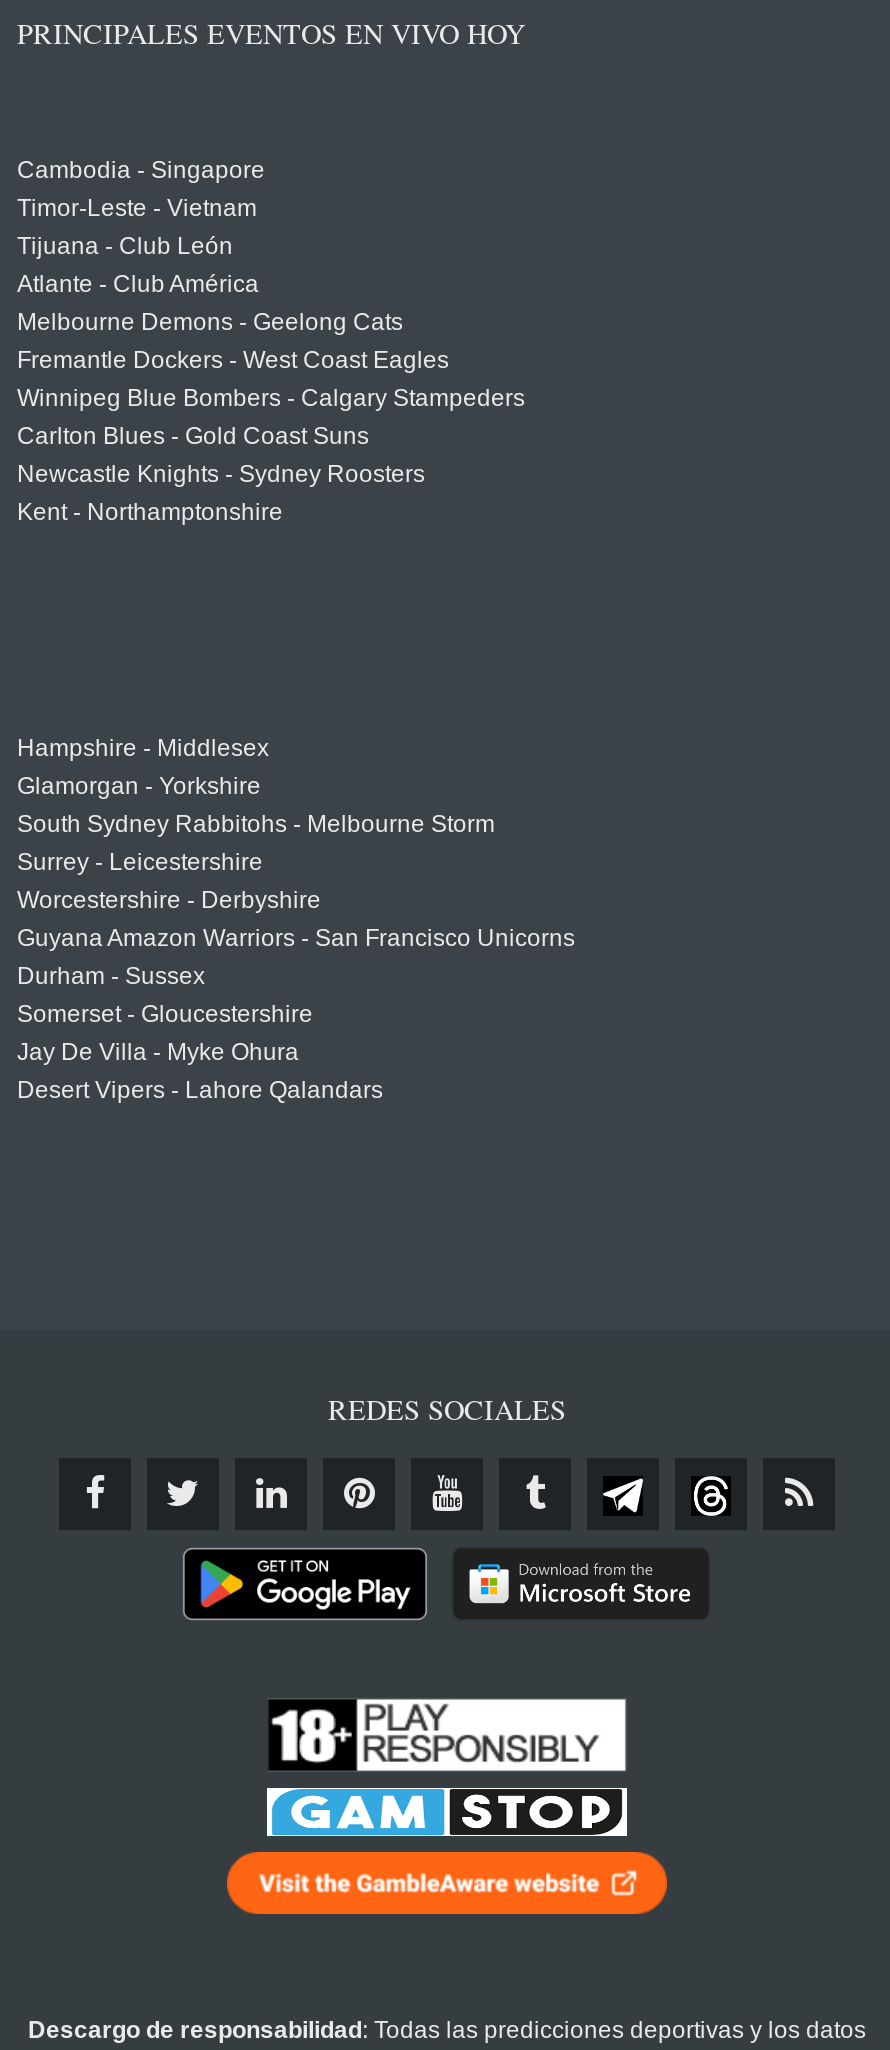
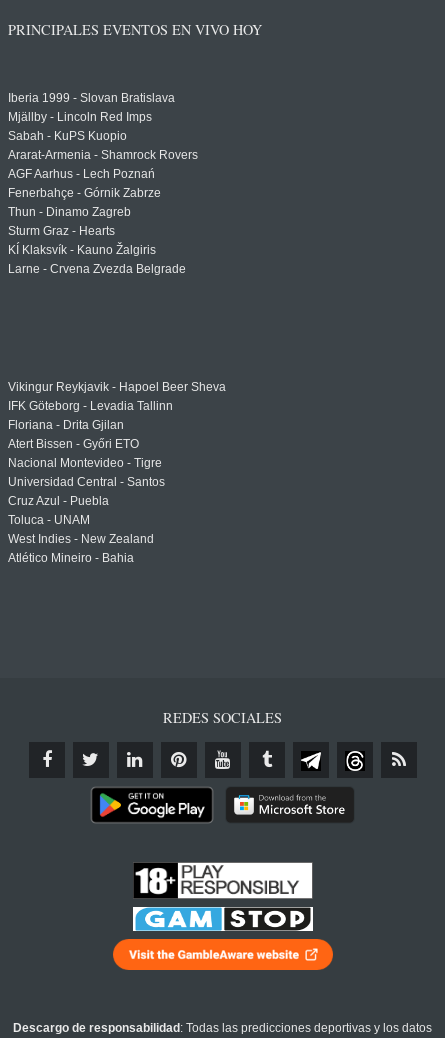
[17,156,525,526] Cambodia - Singapore | Timor-Leste - Vietnam | Tijuana - Club León | Atlante - Club América | Melbourne Demons - Geelong Cats | Fremantle Dockers - West Coast Eagles | Winnipeg Blue Bombers - Calgary Stampeders | Carlton Blues - Gold Coast Suns | Newcastle Knights - Sydney Roosters | Kent - Northamptonshire -> [8,91,198,276] Iberia 1999 - Slovan Bratislava | Mjällby - Lincoln Red Imps | Sabah - KuPS Kuopio | Ararat-Armenia - Shamrock Rovers | AGF Aarhus - Lech Poznań | Fenerbahçe - Górnik Zabrze | Thun - Dinamo Zagreb | Sturm Graz - Hearts | KÍ Klaksvík - Kauno Žalgiris | Larne - Crvena Zvezda Belgrade
[17,734,575,1104] Hampshire - Middlesex | Glamorgan - Yorkshire | South Sydney Rabbitohs - Melbourne Storm | Surrey - Leicestershire | Worcestershire - Derbyshire | Guyana Amazon Warriors - San Francisco Unicorns | Durham - Sussex | Somerset - Gloucestershire | Jay De Villa - Myke Ohura | Desert Vipers - Lahore Qalandars -> [8,380,226,565] Vikingur Reykjavik - Hapoel Beer Sheva | IFK Göteborg - Levadia Tallinn | Floriana - Drita Gjilan | Atert Bissen - Győri ETO | Nacional Montevideo - Tigre | Universidad Central - Santos | Cruz Azul - Puebla | Toluca - UNAM | West Indies - New Zealand | Atlético Mineiro - Bahia

